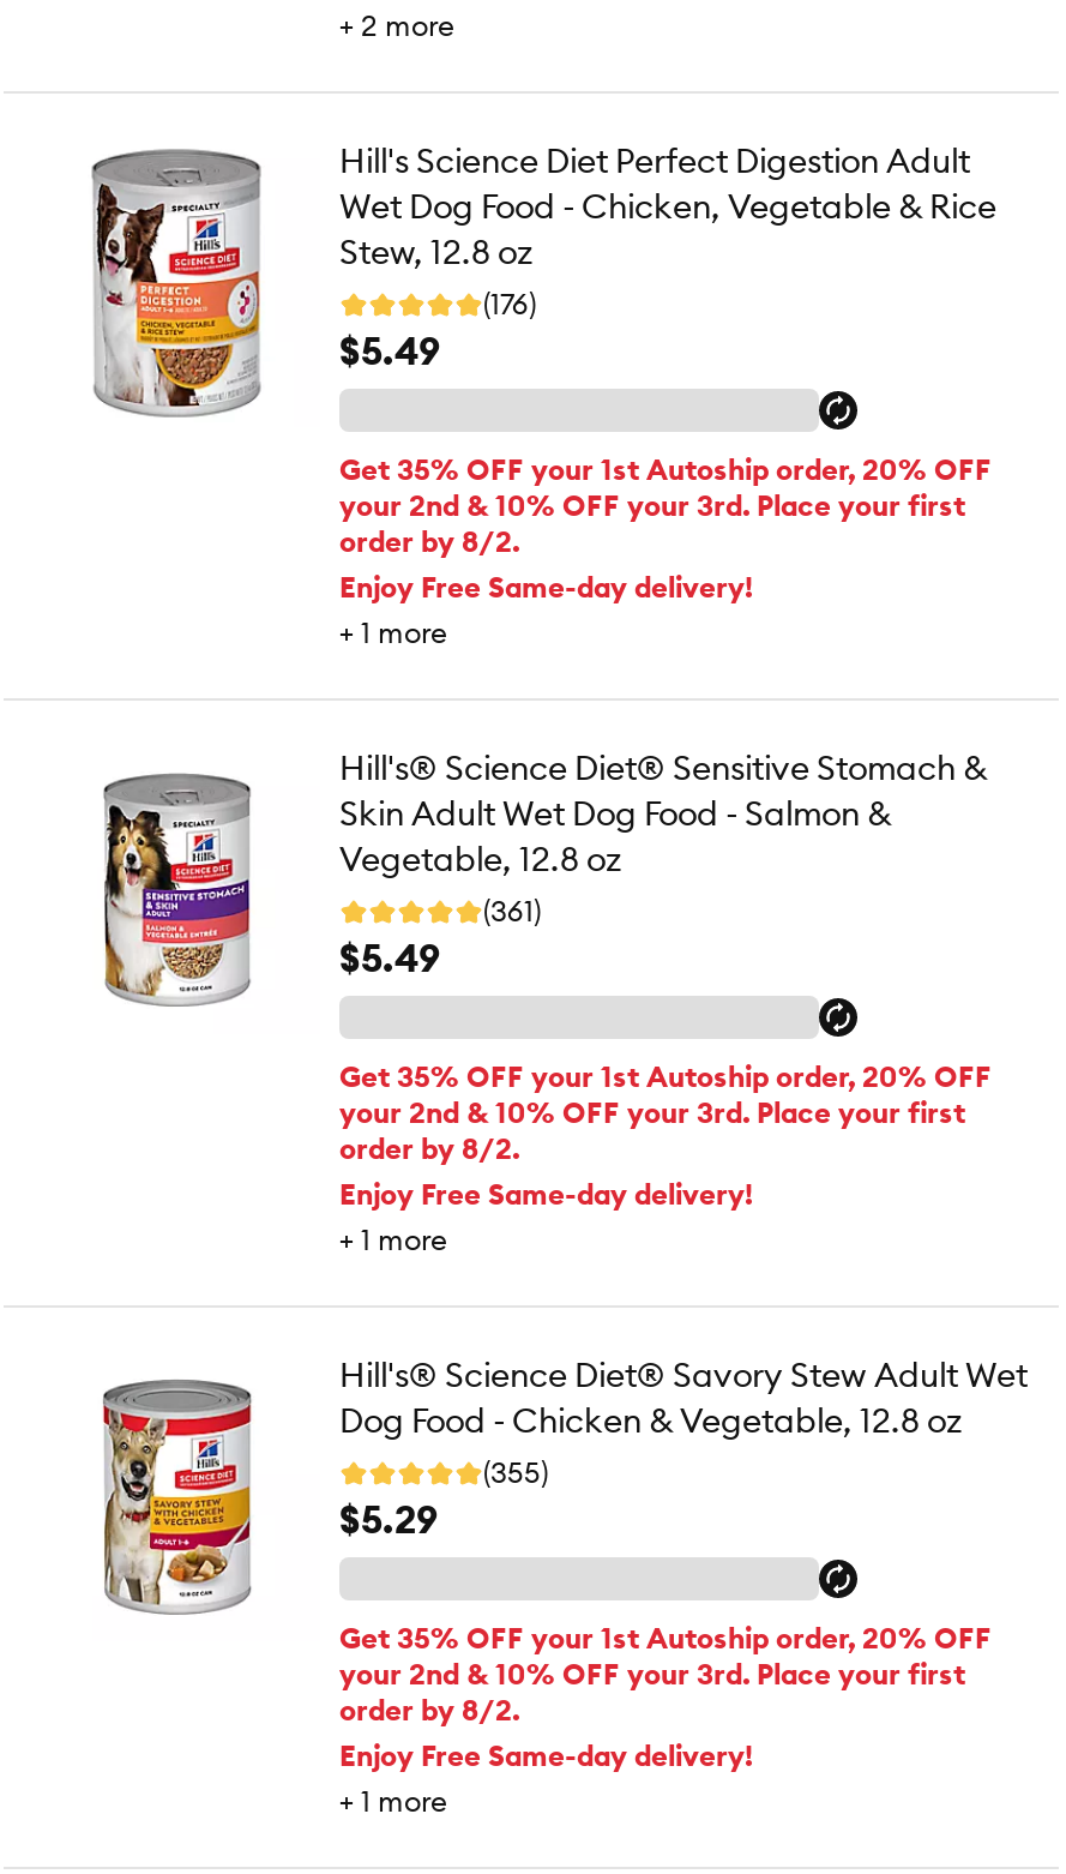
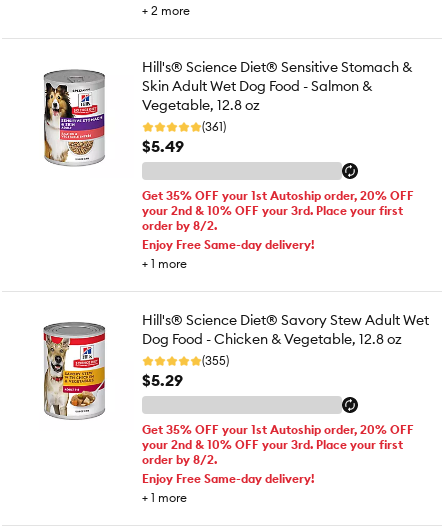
[90,140,996,651] [image] | Hill's Science Diet Perfect Digestion Adult | Wet Dog Food - Chicken, Vegetable & Rice | Stew, 12.8 oz | (176) | $5.49 | Get 35% OFF your 1st Autoship order, 20% OFF | your 2nd & 10% OFF your 3rd. Place your first | order by 8/2. | Enjoy Free Same-day delivery! | + 1 more -> none

